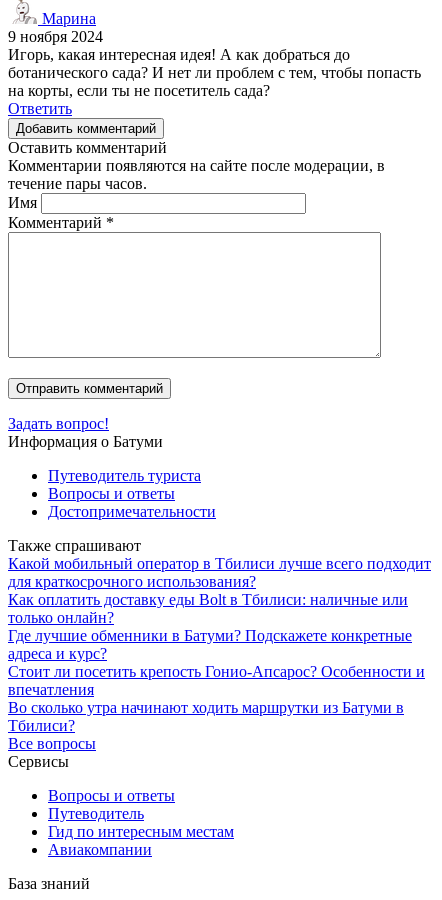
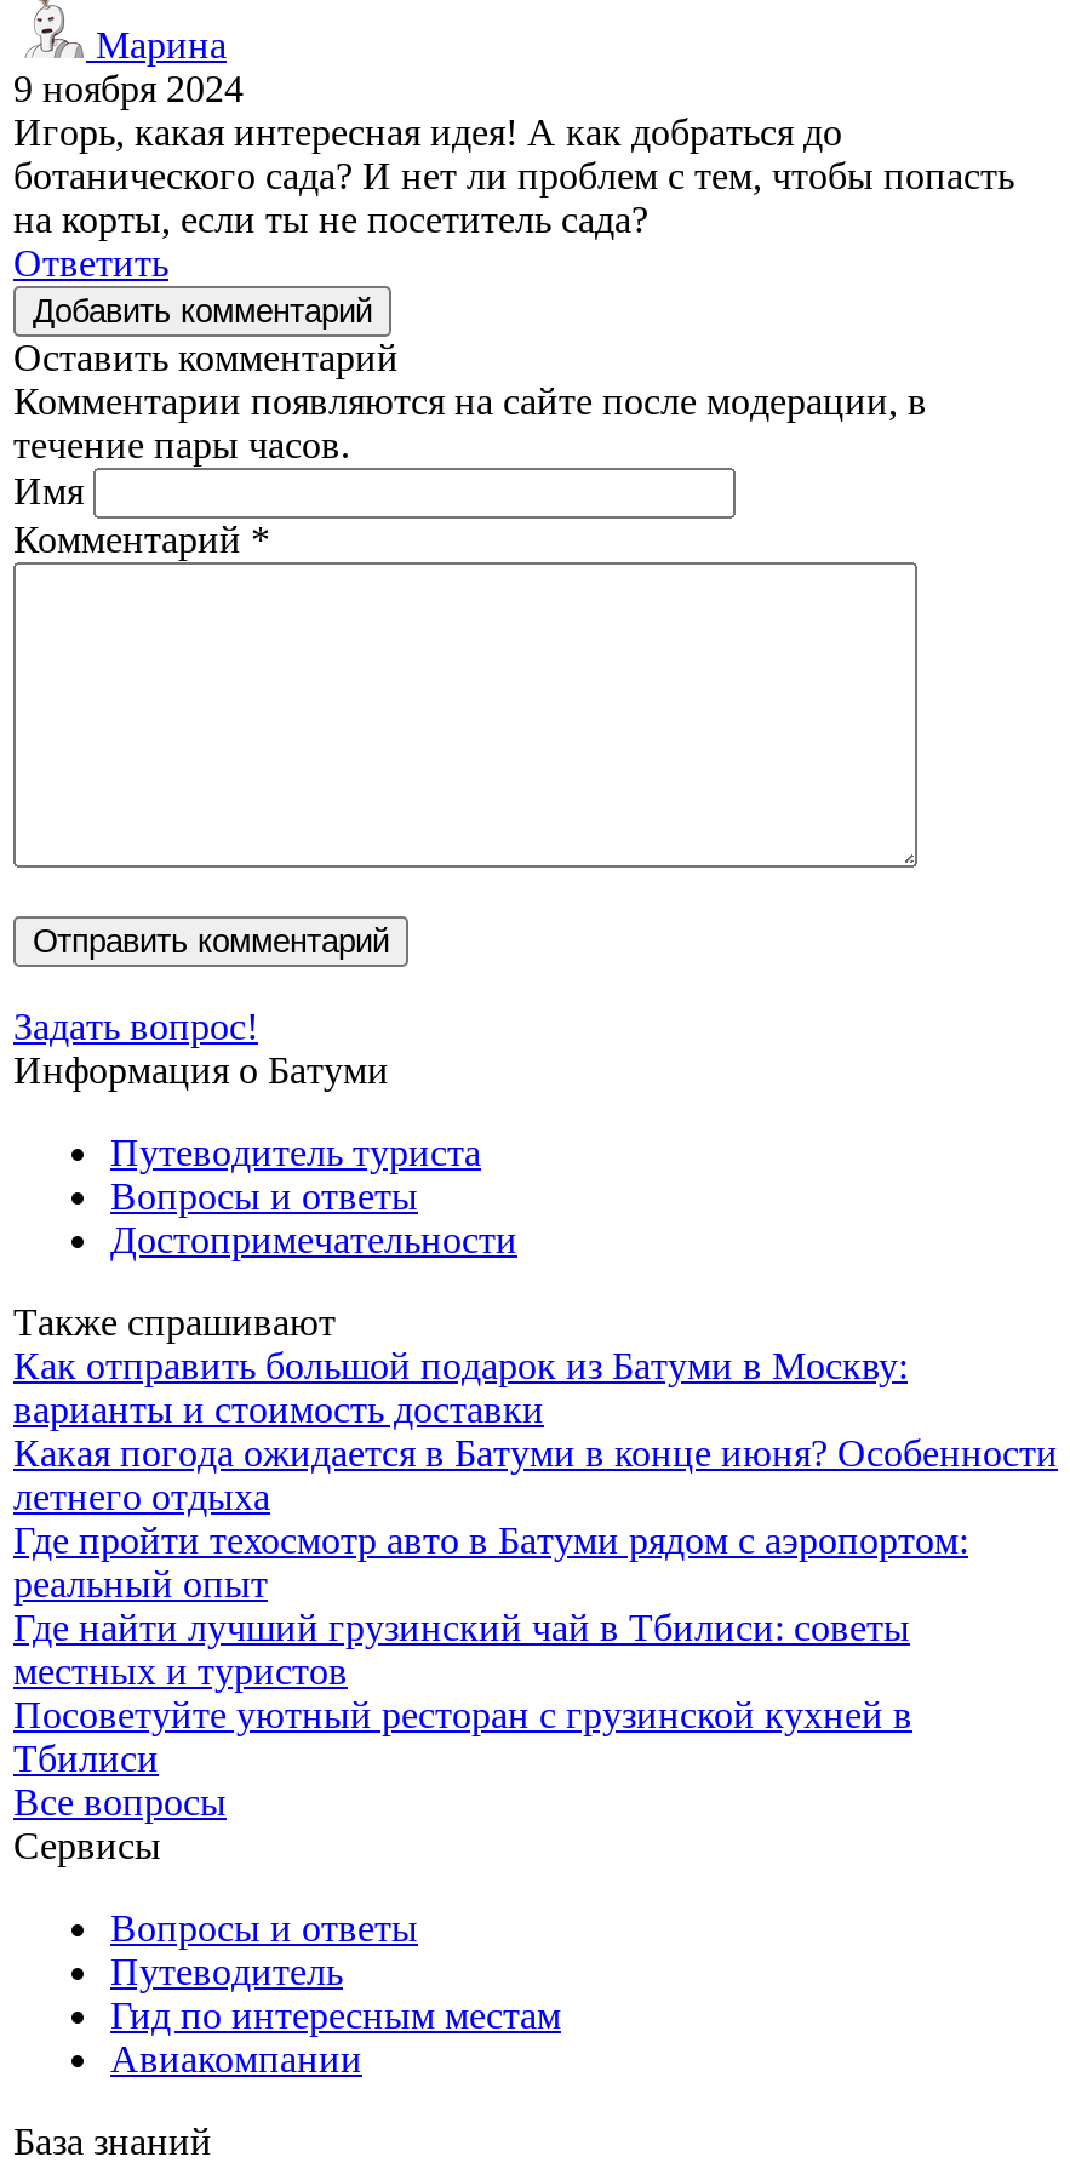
[8,555,431,734] Какой мобильный оператор в Тбилиси лучше всего подходит | для краткосрочного использования? | Как оплатить доставку еды Bolt в Тбилиси: наличные или | только онлайн? | Где лучшие обменники в Батуми? Подскажете конкретные | адреса и курс? | Стоит ли посетить крепость Гонио-Апсарос? Особенности и | впечатления | Во сколько утра начинают ходить маршрутки из Батуми в | Тбилиси? -> [13,1344,1058,1778] Как отправить большой подарок из Батуми в Москву: | варианты и стоимость доставки | Какая погода ожидается в Батуми в конце июня? Особенности | летнего отдыха | Где пройти техосмотр авто в Батуми рядом с аэропортом: | реальный опыт | Где найти лучший грузинский чай в Тбилиси: советы | местных и туристов | Посоветуйте уютный ресторан с грузинской кухней в | Тбилиси

